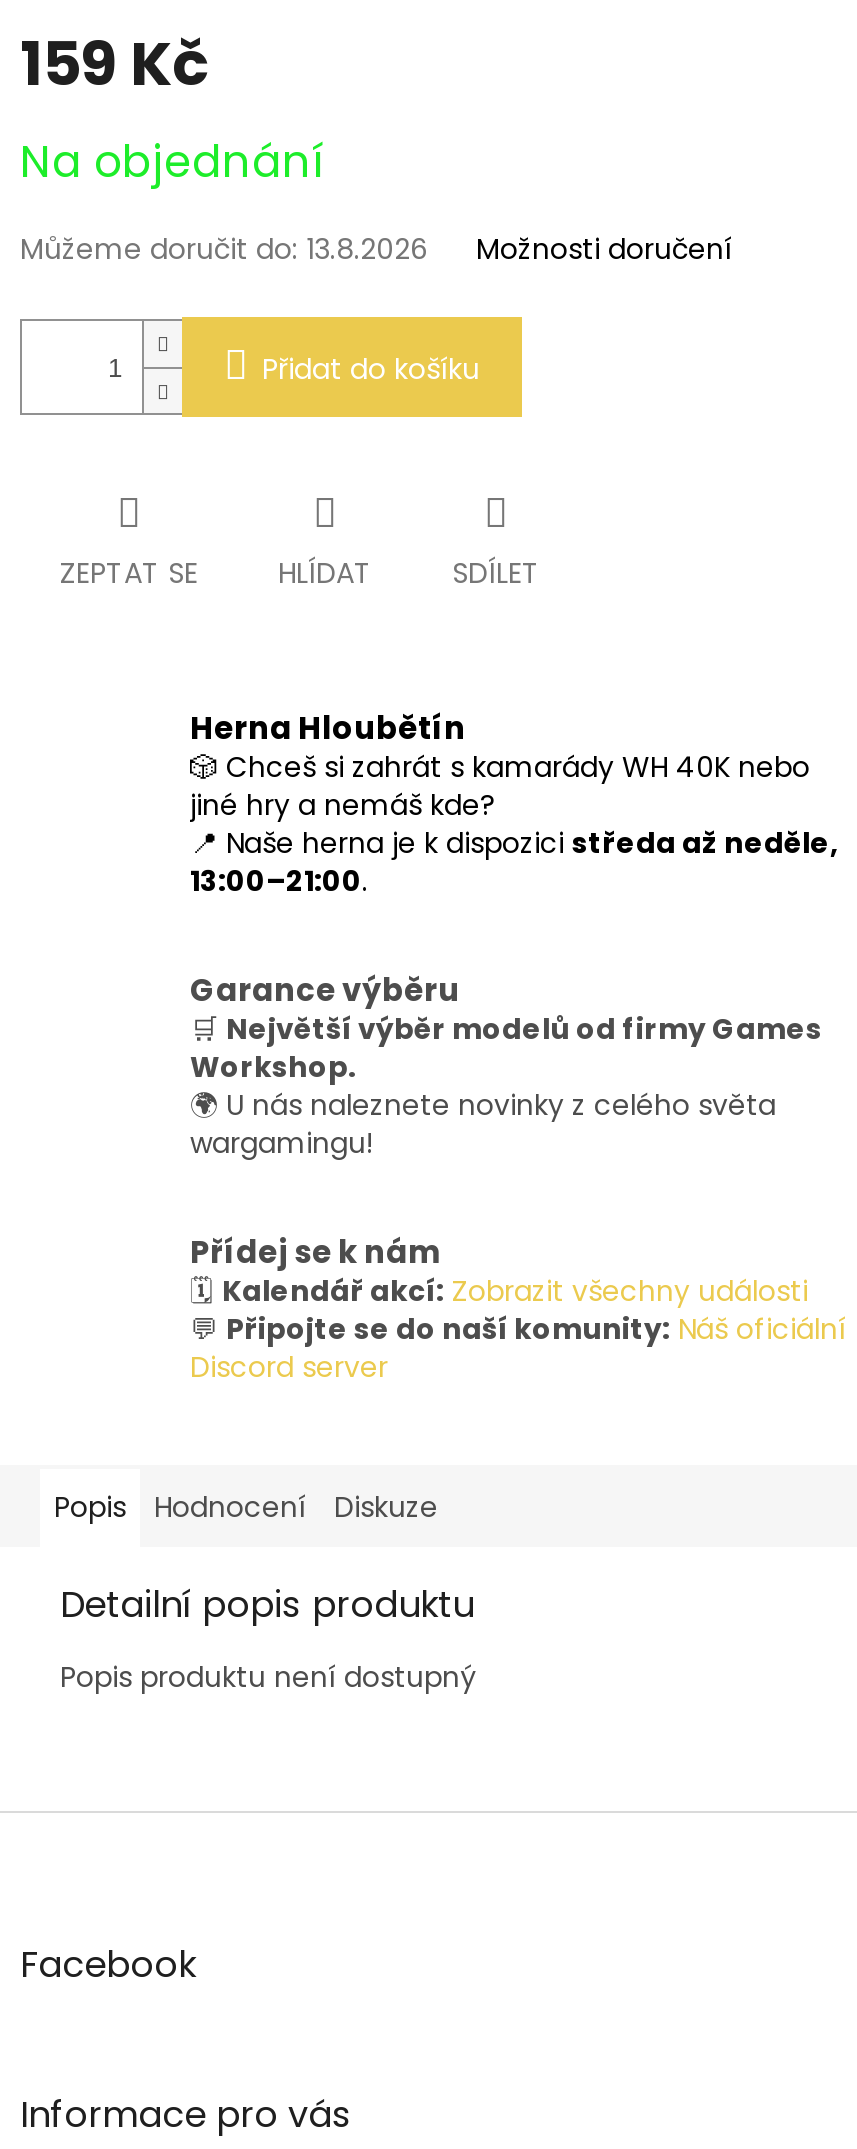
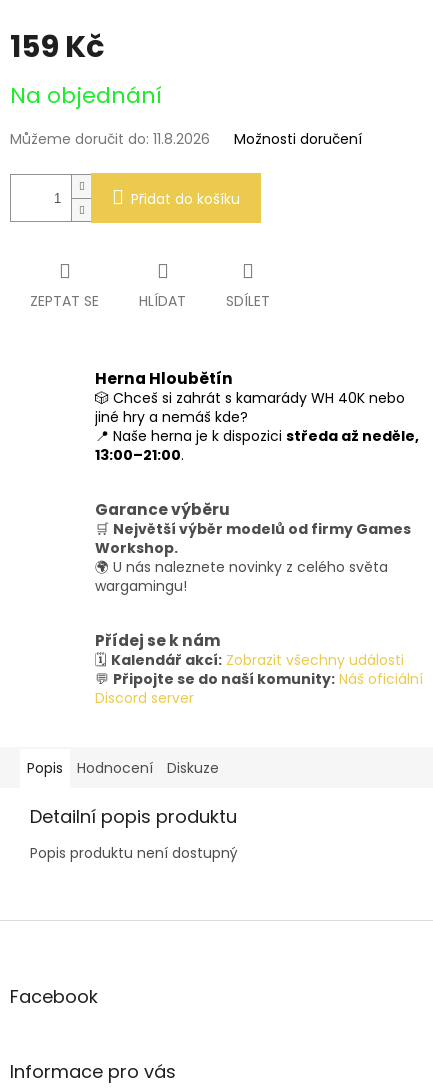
[20,230,428,270] Můžeme doručit do: 13.8.2026 -> [10,129,210,149] Můžeme doručit do: 11.8.2026

